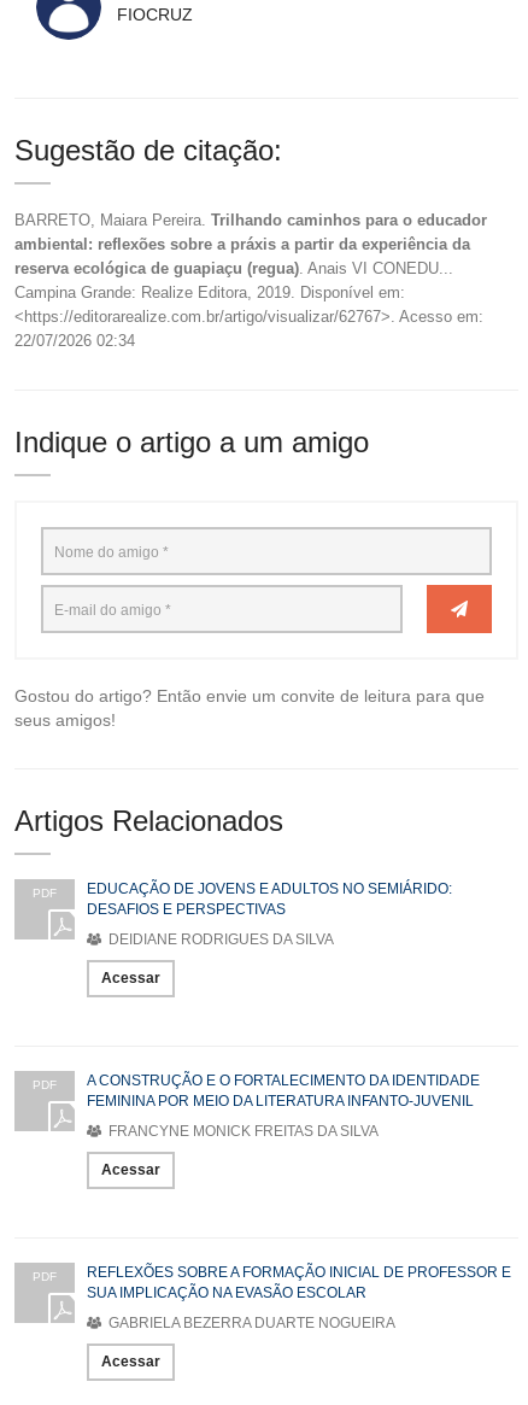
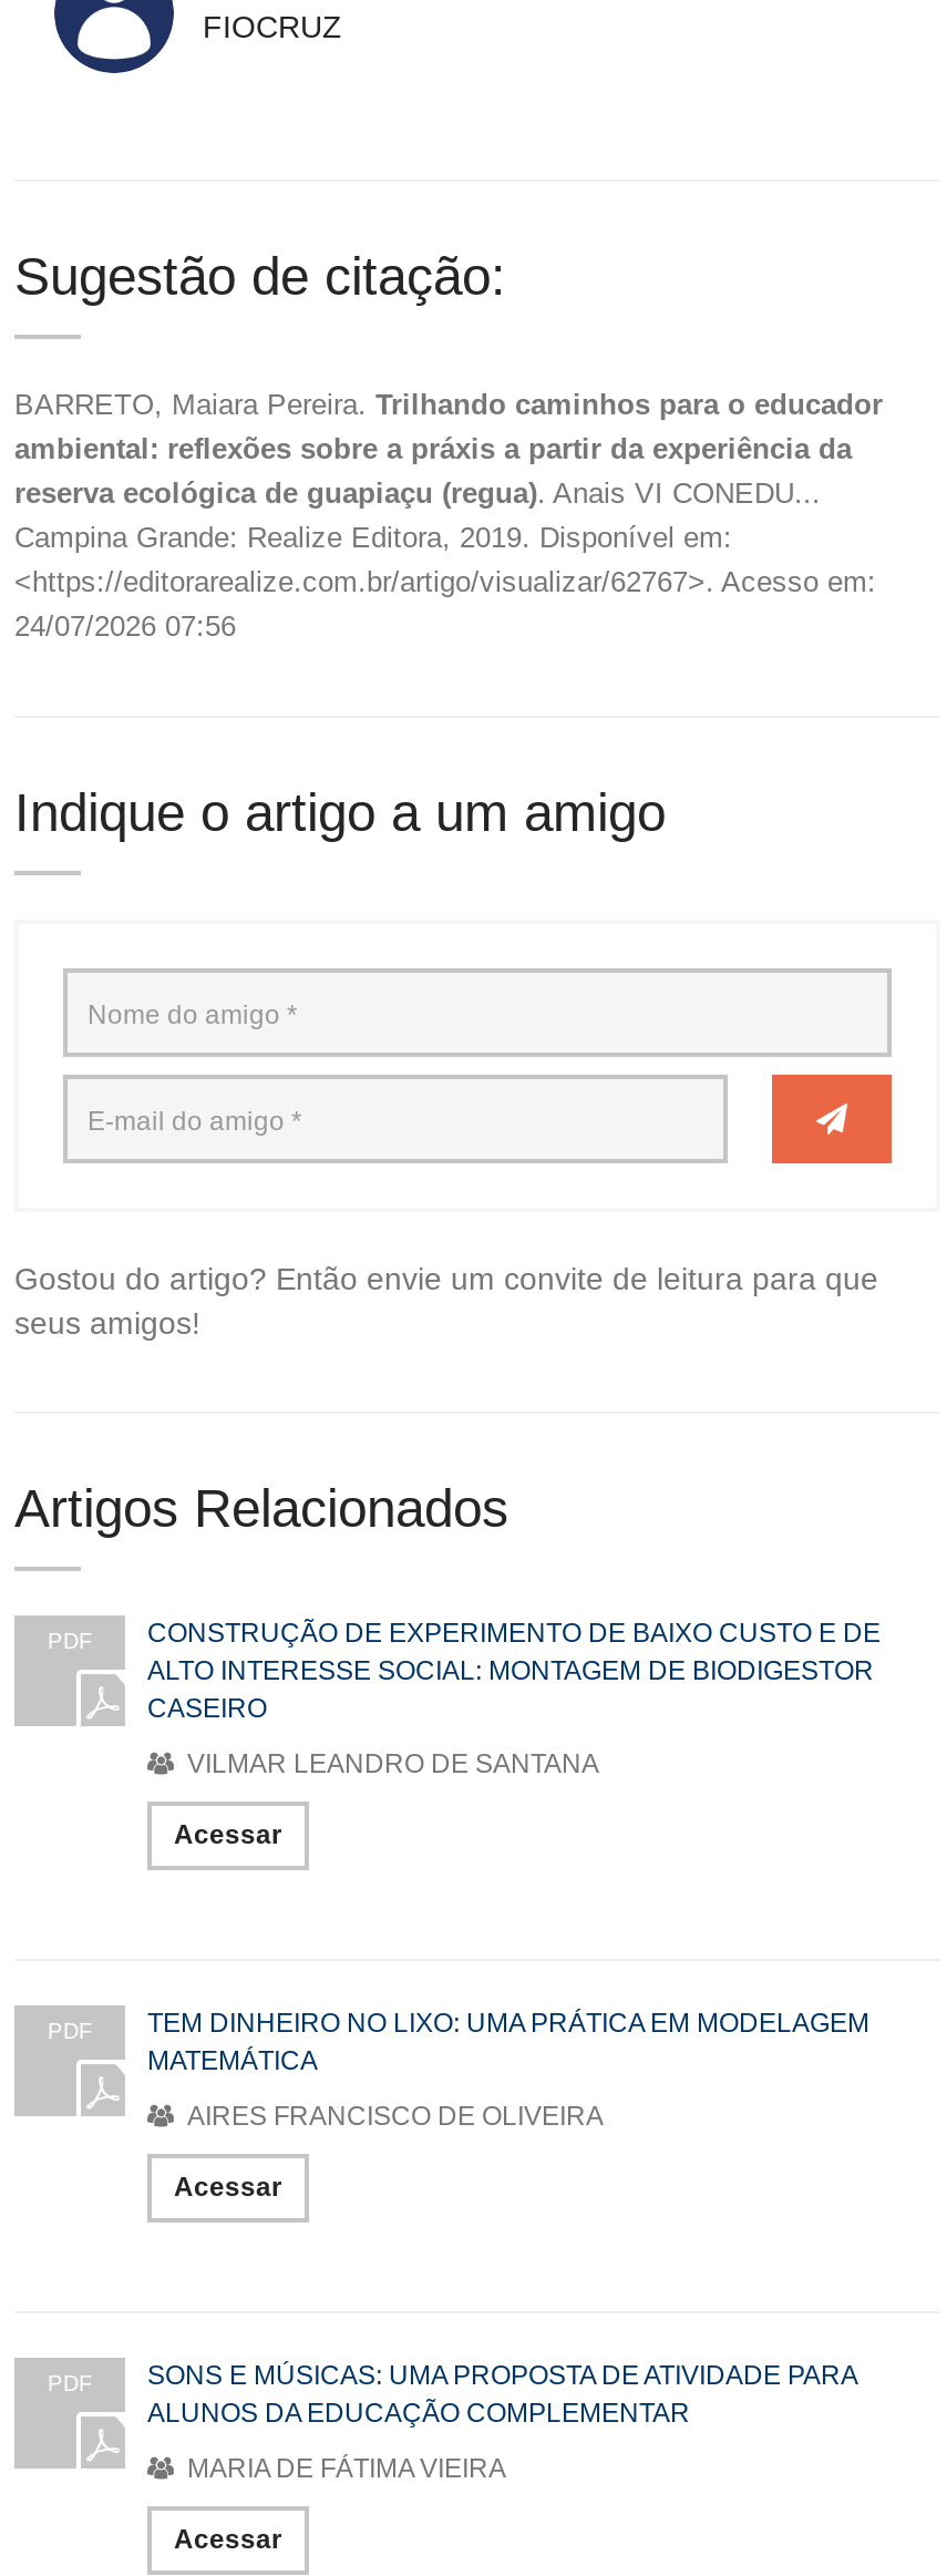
[14,332,135,350] 22/07/2026 02:34 -> [14,610,236,643] 24/07/2026 07:56
[87,881,452,918] EDUCAÇÃO DE JOVENS E ADULTOS NO SEMIÁRIDO: | DESAFIOS E PERSPECTIVAS -> [147,1618,881,1724] CONSTRUÇÃO DE EXPERIMENTO DE BAIXO CUSTO E DE | ALTO INTERESSE SOCIAL: MONTAGEM DE BIODIGESTOR | CASEIRO
[105,931,334,948] DEIDIANE RODRIGUES DA SILVA -> [181,1749,599,1780] VILMAR LEANDRO DE SANTANA
[87,1072,480,1110] A CONSTRUÇÃO E O FORTALECIMENTO DA IDENTIDADE | FEMININA POR MEIO DA LITERATURA INFANTO-JUVENIL -> [147,2008,869,2077] TEM DINHEIRO NO LIXO: UMA PRÁTICA EM MODELAGEM | MATEMÁTICA
[105,1123,379,1140] FRANCYNE MONICK FREITAS DA SILVA -> [181,2101,604,2132] AIRES FRANCISCO DE OLIVEIRA
[87,1264,511,1302] REFLEXÕES SOBRE A FORMAÇÃO INICIAL DE PROFESSOR E | SUA IMPLICAÇÃO NA EVASÃO ESCOLAR -> [147,2360,856,2429] SONS E MÚSICAS: UMA PROPOSTA DE ATIVIDADE PARA | ALUNOS DA EDUCAÇÃO COMPLEMENTAR
[105,1315,395,1332] GABRIELA BEZERRA DUARTE NOGUEIRA -> [181,2453,506,2484] MARIA DE FÁTIMA VIEIRA

